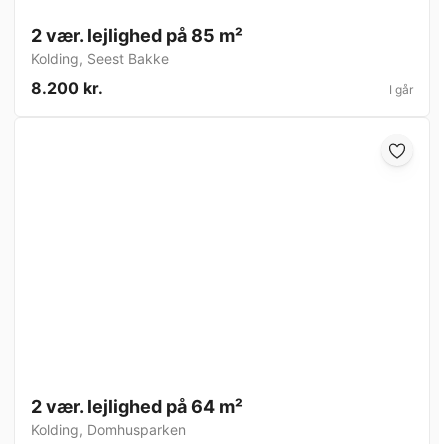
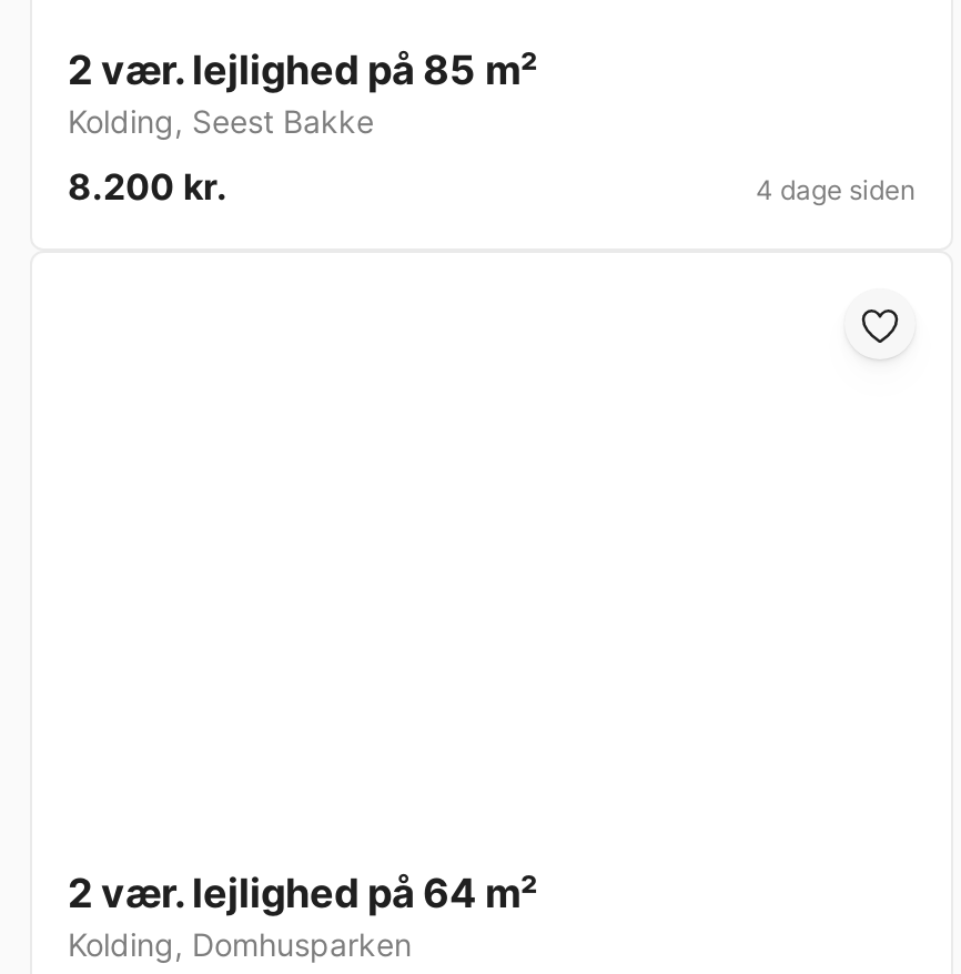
[389,82,413,97] I går -> [756,174,916,207] 4 dage siden

